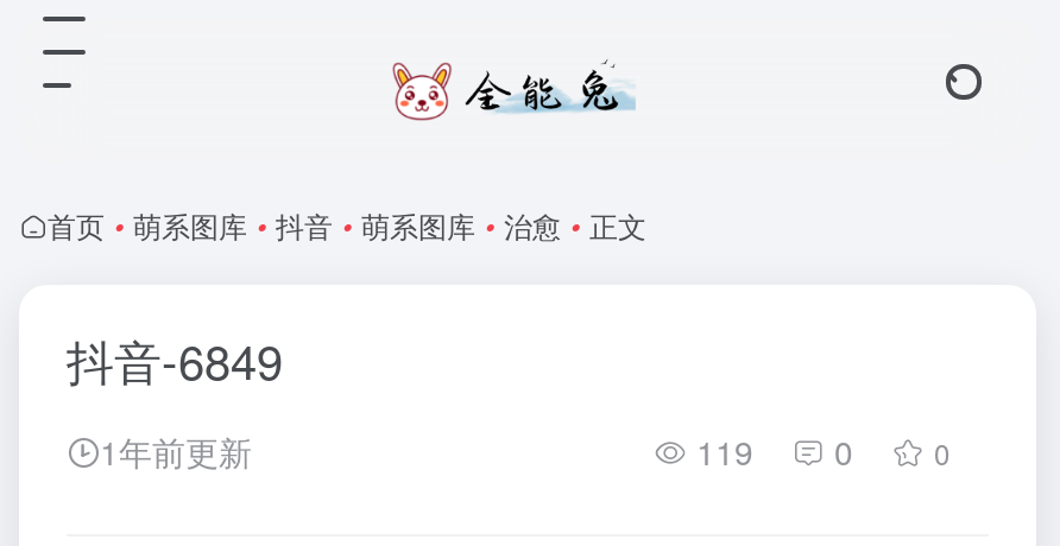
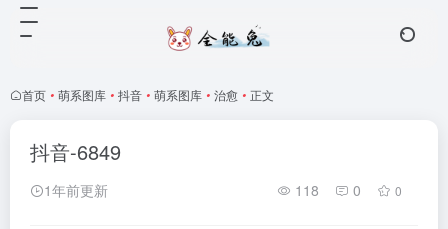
[687,427,951,475] 119 0 0 -> [291,180,402,200] 118 0 0

